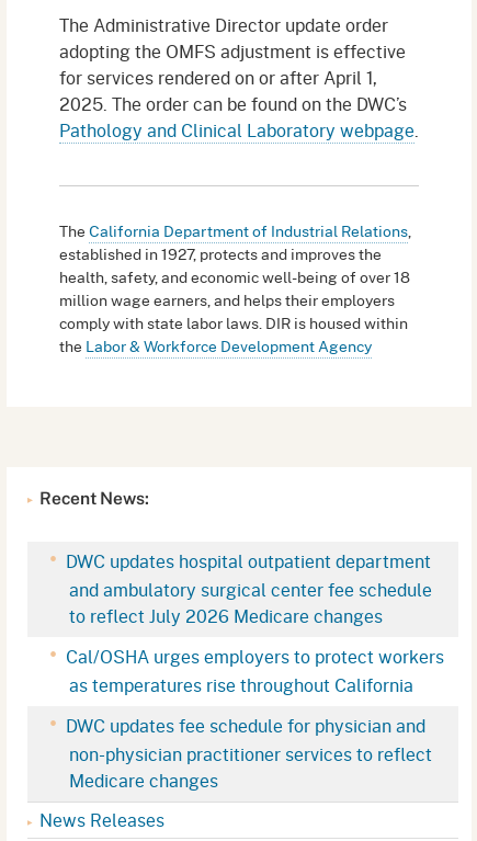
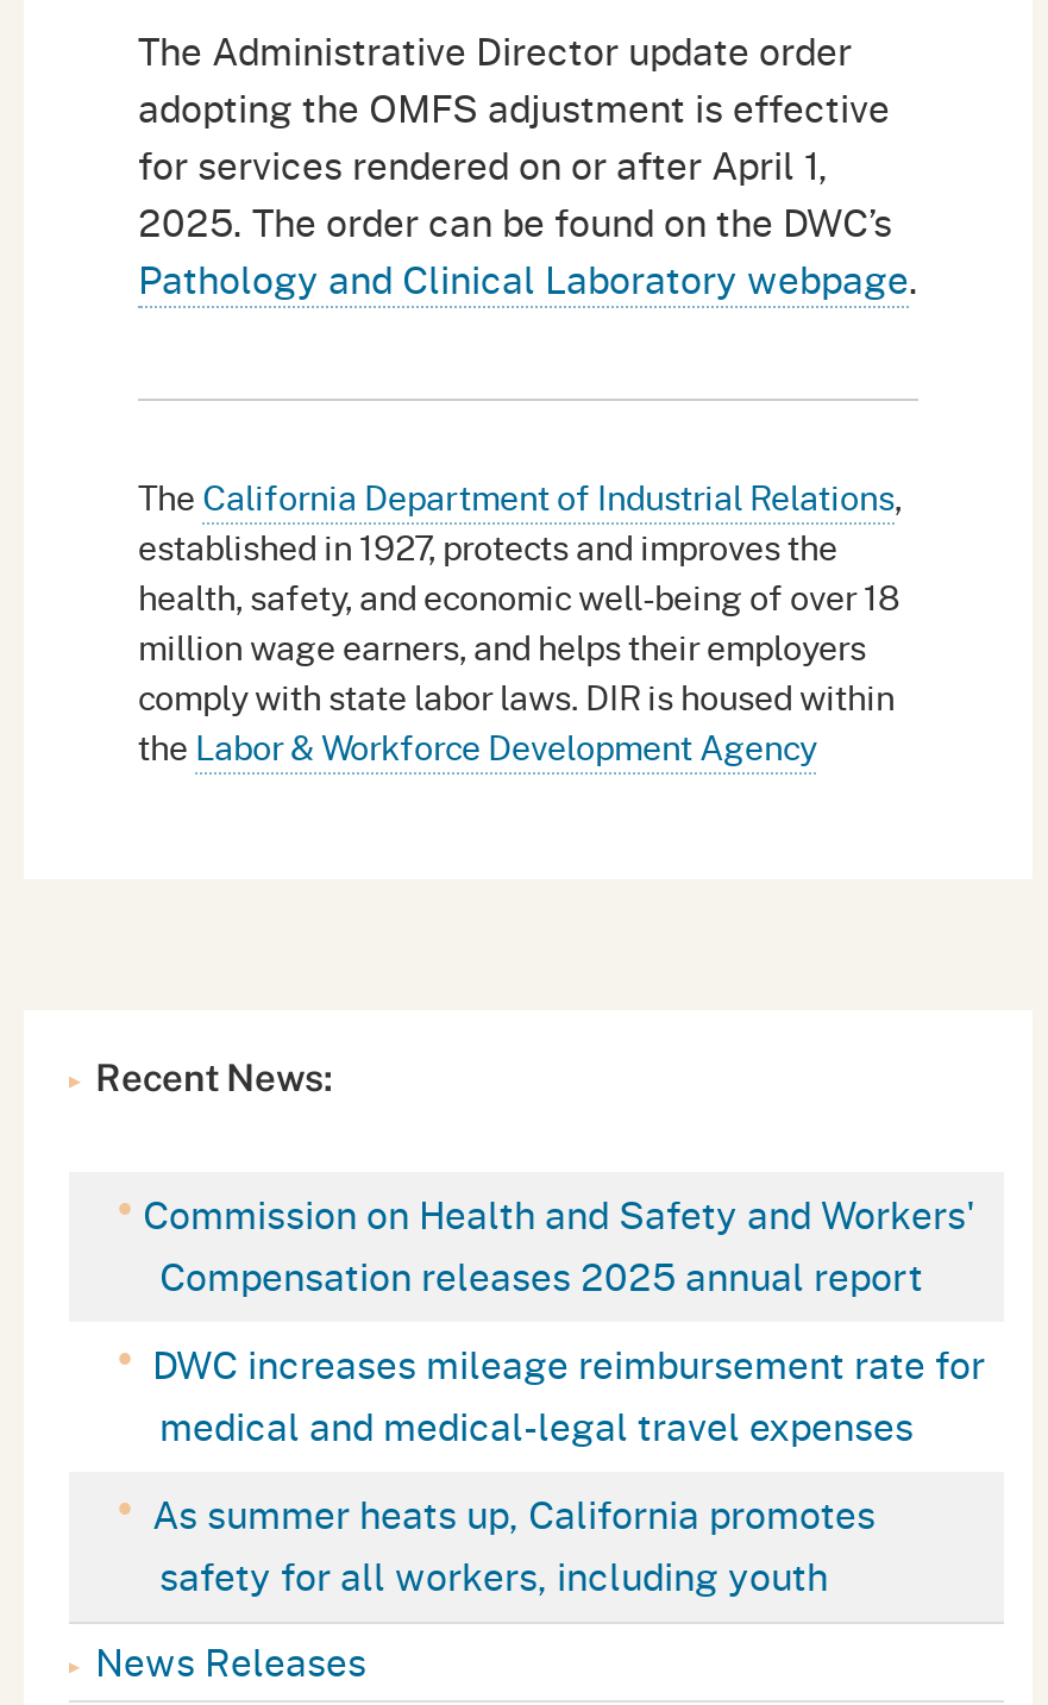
[61,548,432,628] DWC updates hospital outpatient department | and ambulatory surgical center fee schedule | to reflect July 2026 Medicare changes -> [143,1186,975,1302] Commission on Health and Safety and Workers' | Compensation releases 2025 annual report
[61,643,444,697] Cal/OSHA urges employers to protect workers | as temperatures rise throughout California -> [143,1336,985,1452] DWC increases mileage reimbursement rate for | medical and medical-legal travel expenses
[61,712,432,793] DWC updates fee schedule for physician and | non-physician practitioner services to reflect | Medicare changes -> [143,1486,876,1602] As summer heats up, California promotes | safety for all workers, including youth

